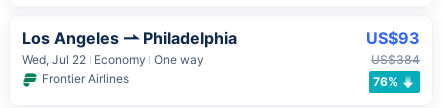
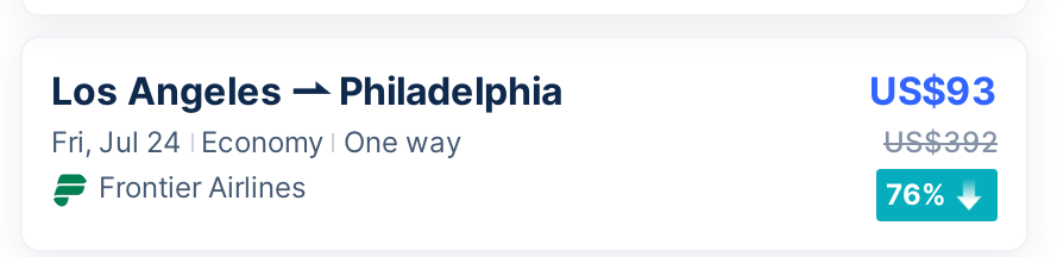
[22,52,204,67] Wed, Jul 22 Economy One way -> [51,124,463,159] Fri, Jul 24 Economy One way
[371,52,420,67] US$384 -> [883,124,998,159] US$392

